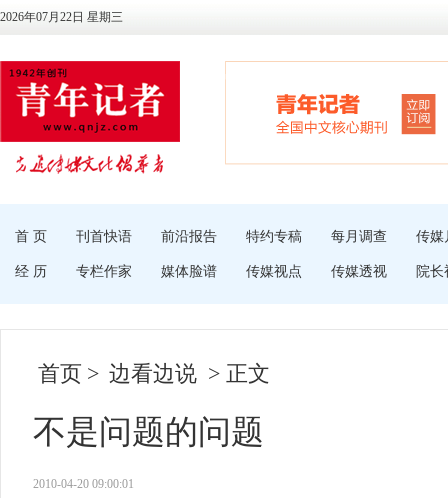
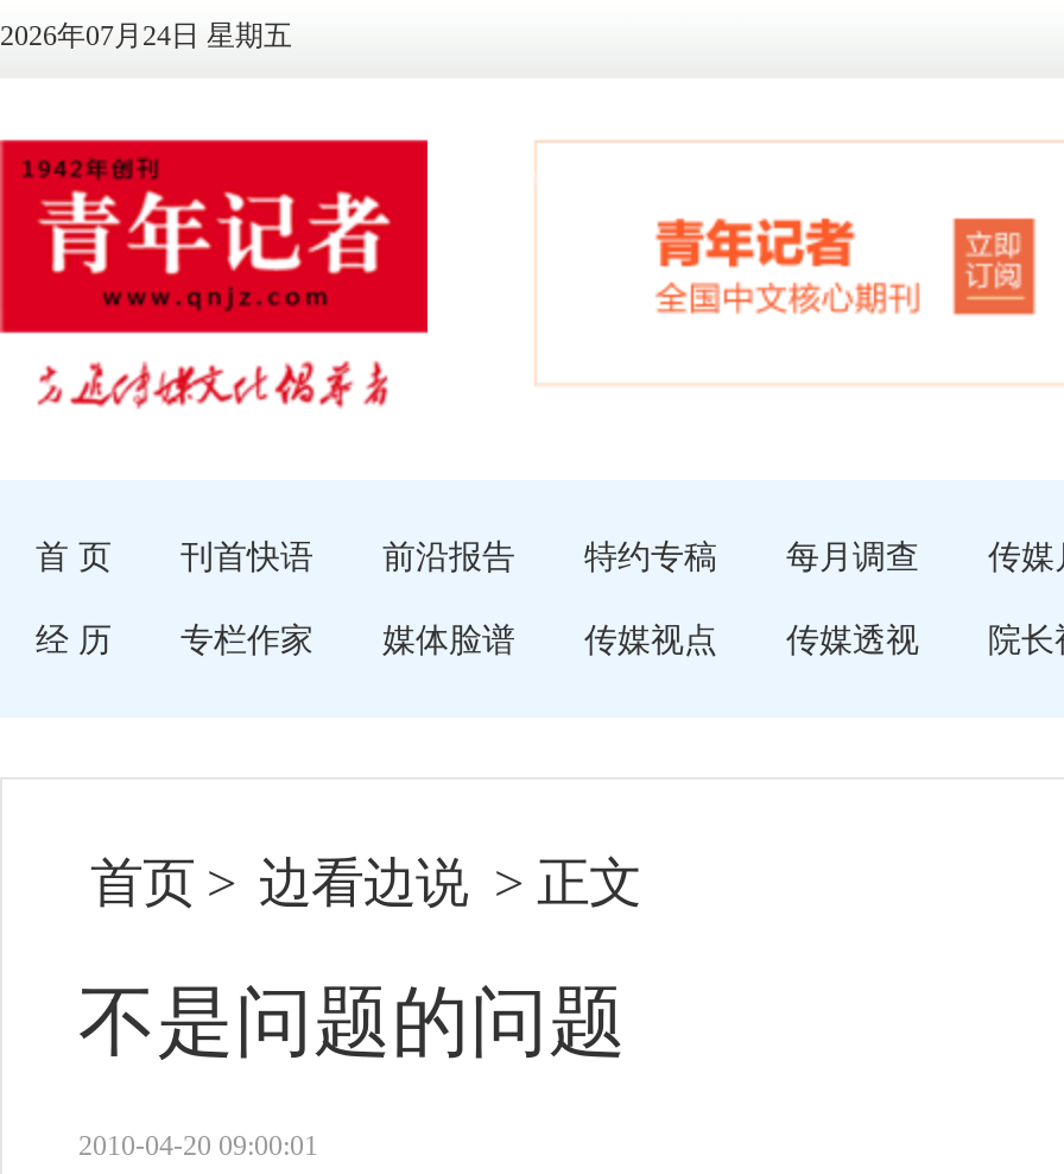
[0,10,123,24] 2026年07月22日 星期三 -> [0,19,292,52] 2026年07月24日 星期五

